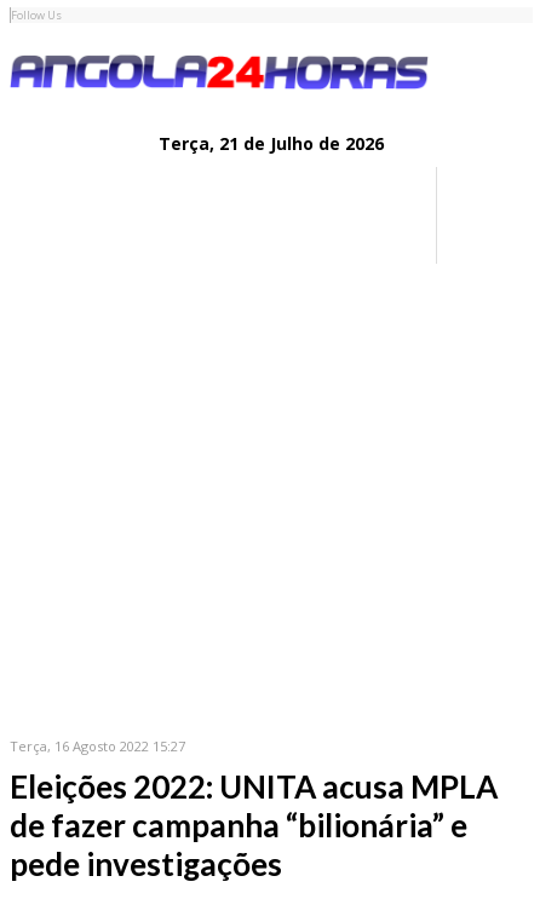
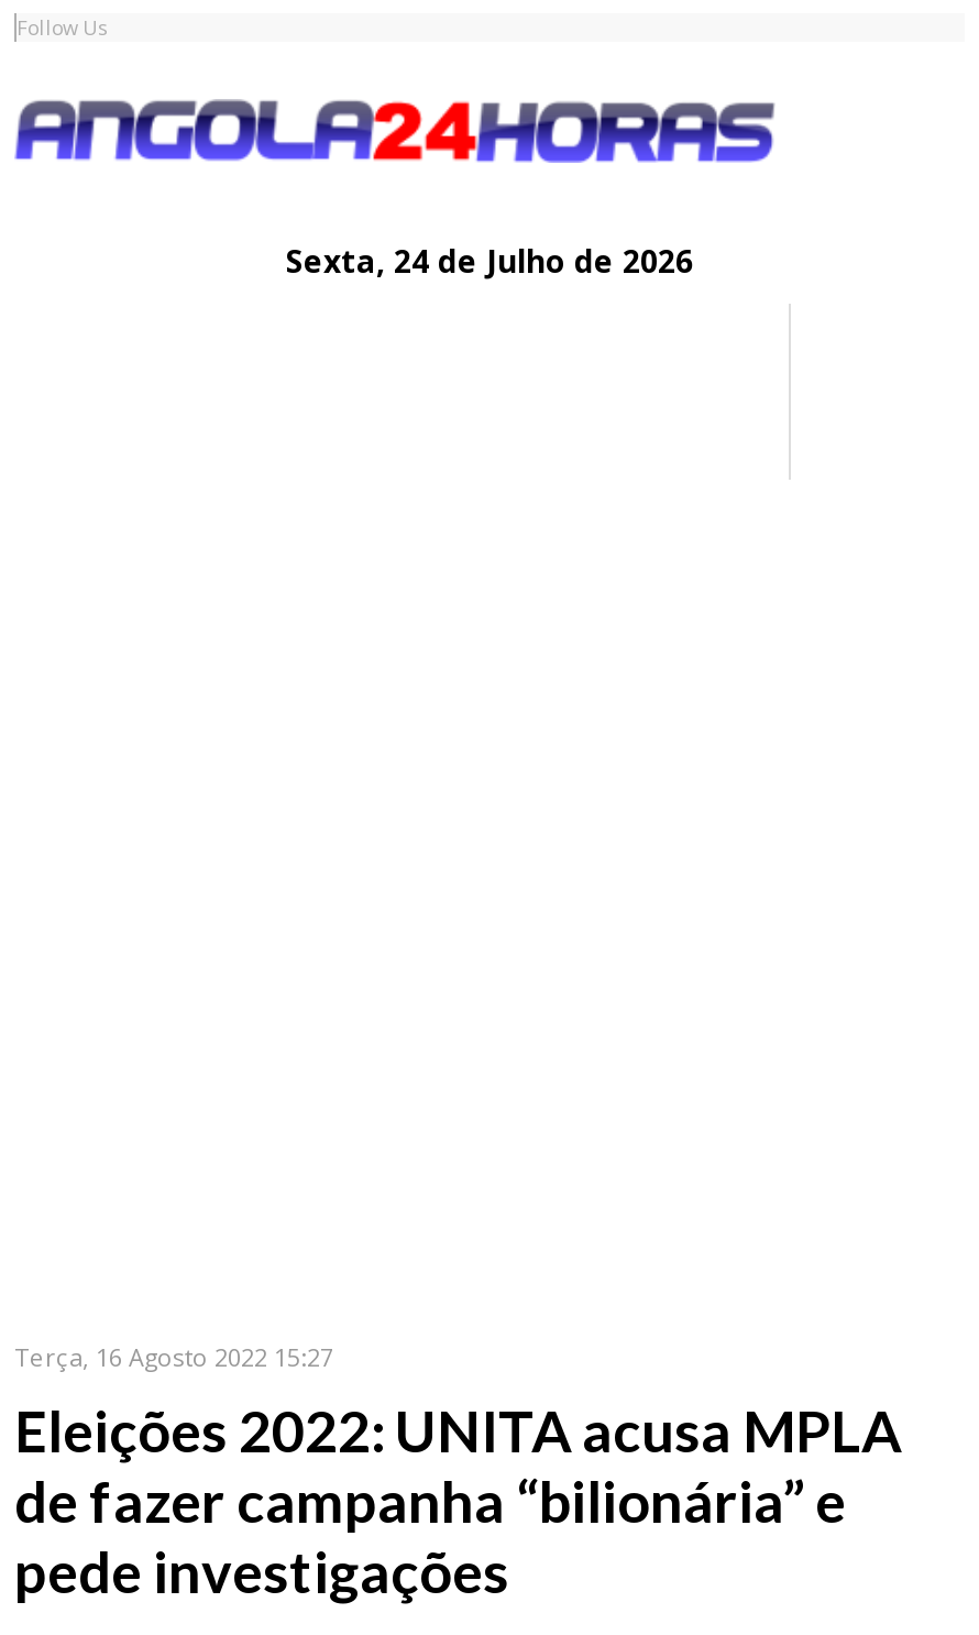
[159,132,384,155] Terça, 21 de Julho de 2026 -> [286,240,693,282] Sexta, 24 de Julho de 2026

